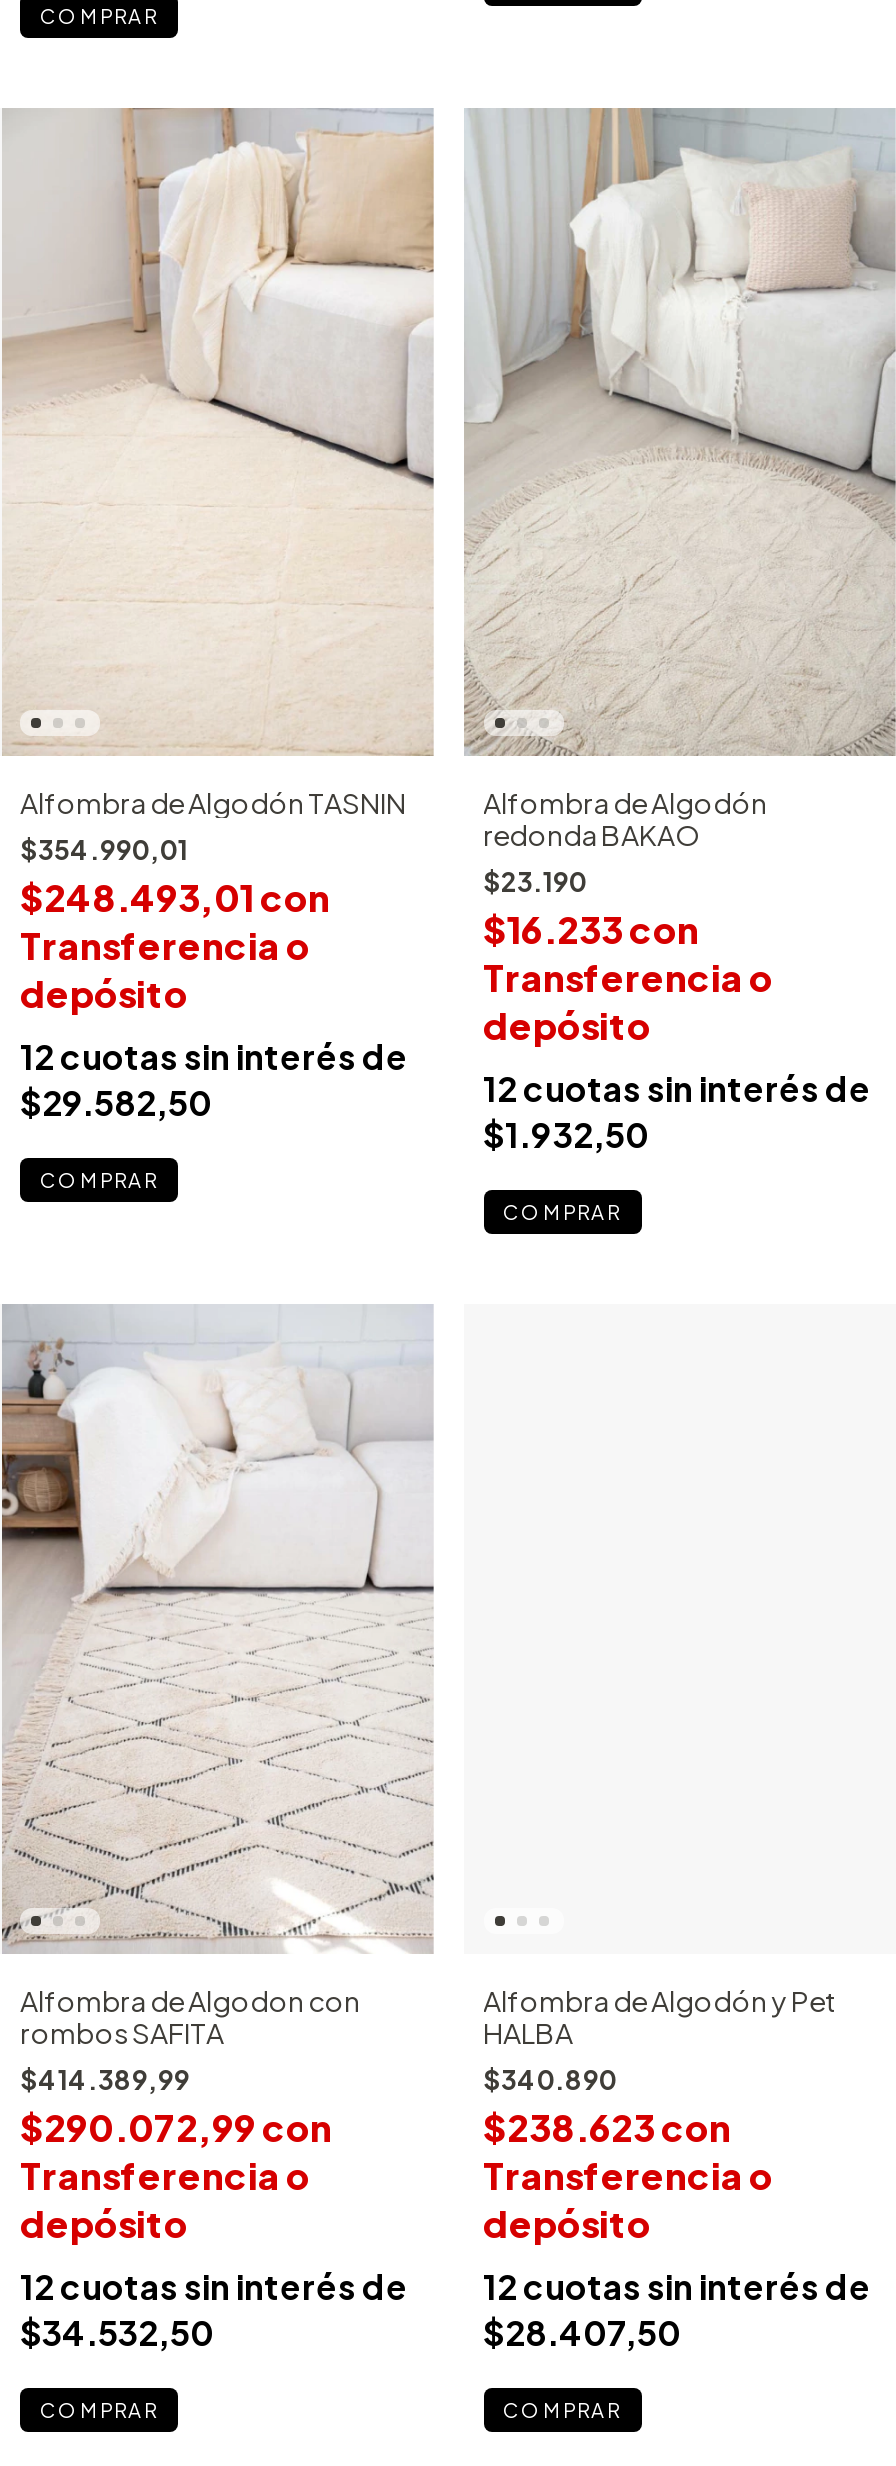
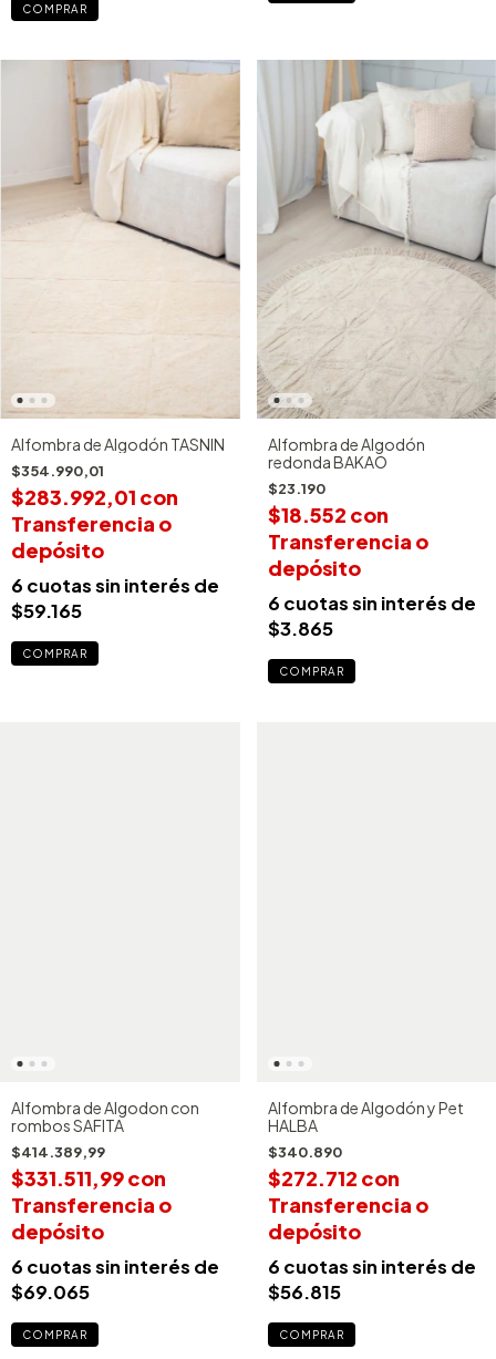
[20,875,330,921] $248.493,01 con -> [11,484,178,510] $283.992,01 con
[483,907,699,953] $16.233 con -> [267,502,388,528] $18.552 con
[20,1037,408,1079] 12 cuotas sin interés de -> [11,574,219,597] 6 cuotas sin interés de
[483,1069,871,1111] 12 cuotas sin interés de -> [267,592,476,615] 6 cuotas sin interés de
[20,1083,212,1125] $29.582,50 -> [11,600,82,623] $59.165
[483,1115,649,1157] $1.932,50 -> [267,617,333,641] $3.865
[6,1304,436,1952] [image] -> none
[20,2104,332,2150] $290.072,99 con -> [11,1165,166,1191] $331.511,99 con
[483,2104,731,2150] $238.623 con -> [267,1165,399,1191] $272.712 con
[20,2266,408,2308] 12 cuotas sin interés de -> [11,1255,219,1278] 6 cuotas sin interés de
[483,2266,871,2308] 12 cuotas sin interés de -> [267,1255,476,1278] 6 cuotas sin interés de
[20,2312,214,2354] $34.532,50 -> [11,1280,90,1304] $69.065
[483,2312,681,2354] $28.407,50 -> [267,1280,340,1304] $56.815

